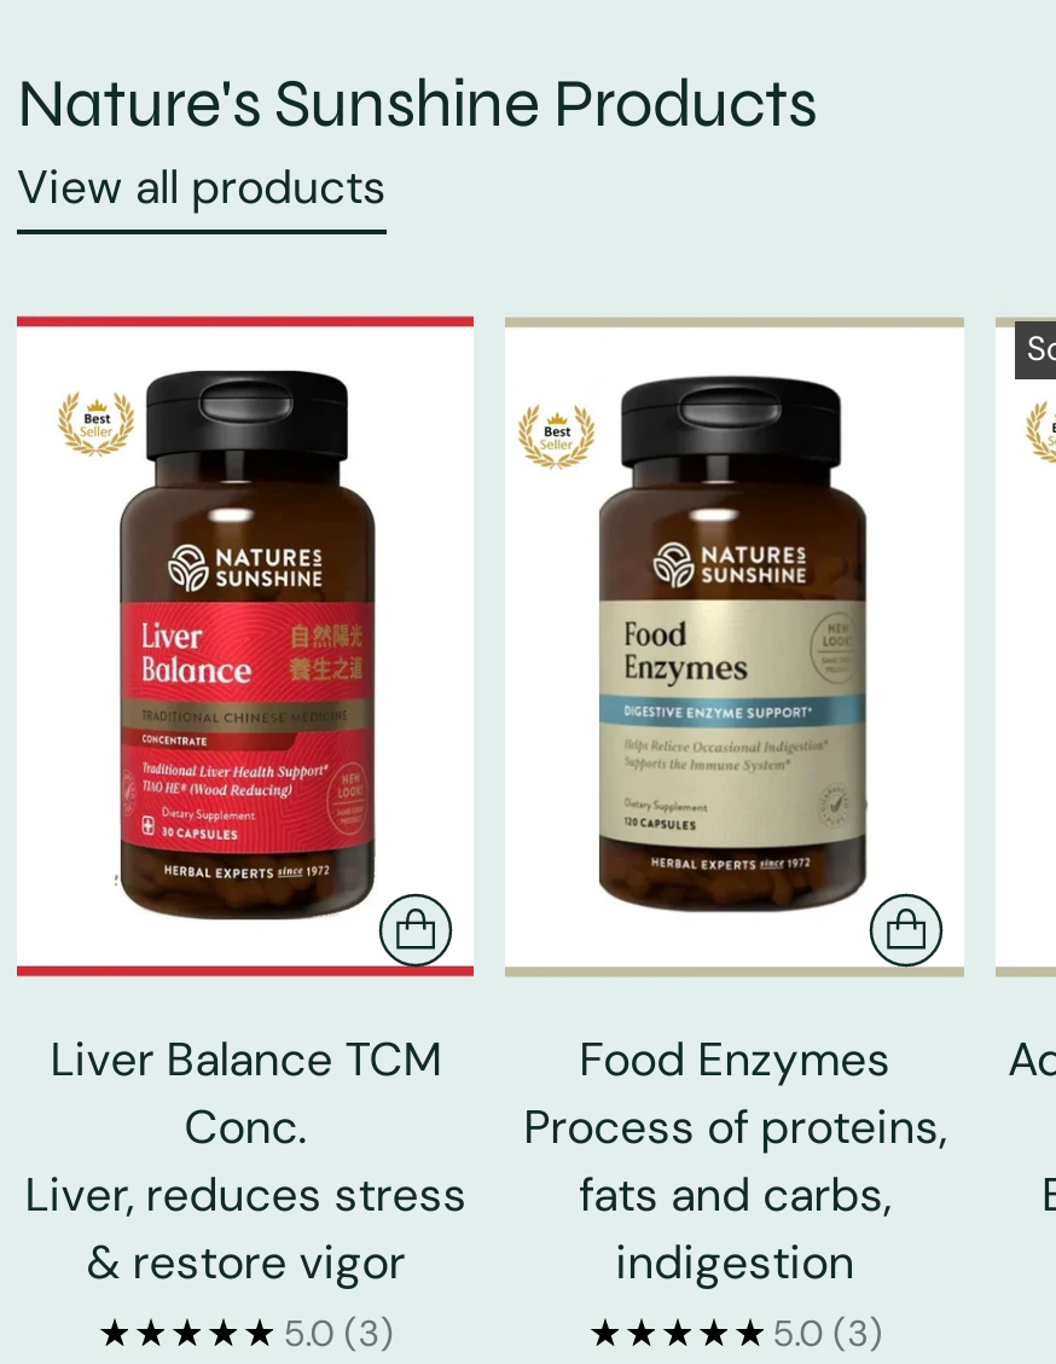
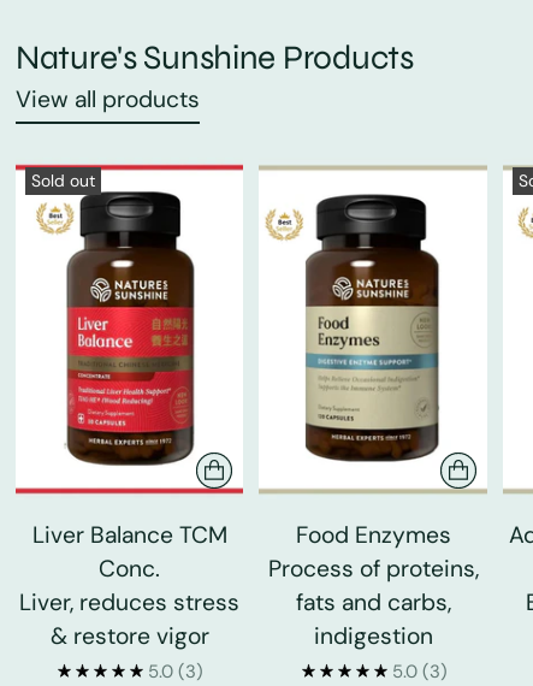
none -> [32,170,95,191] Sold out

